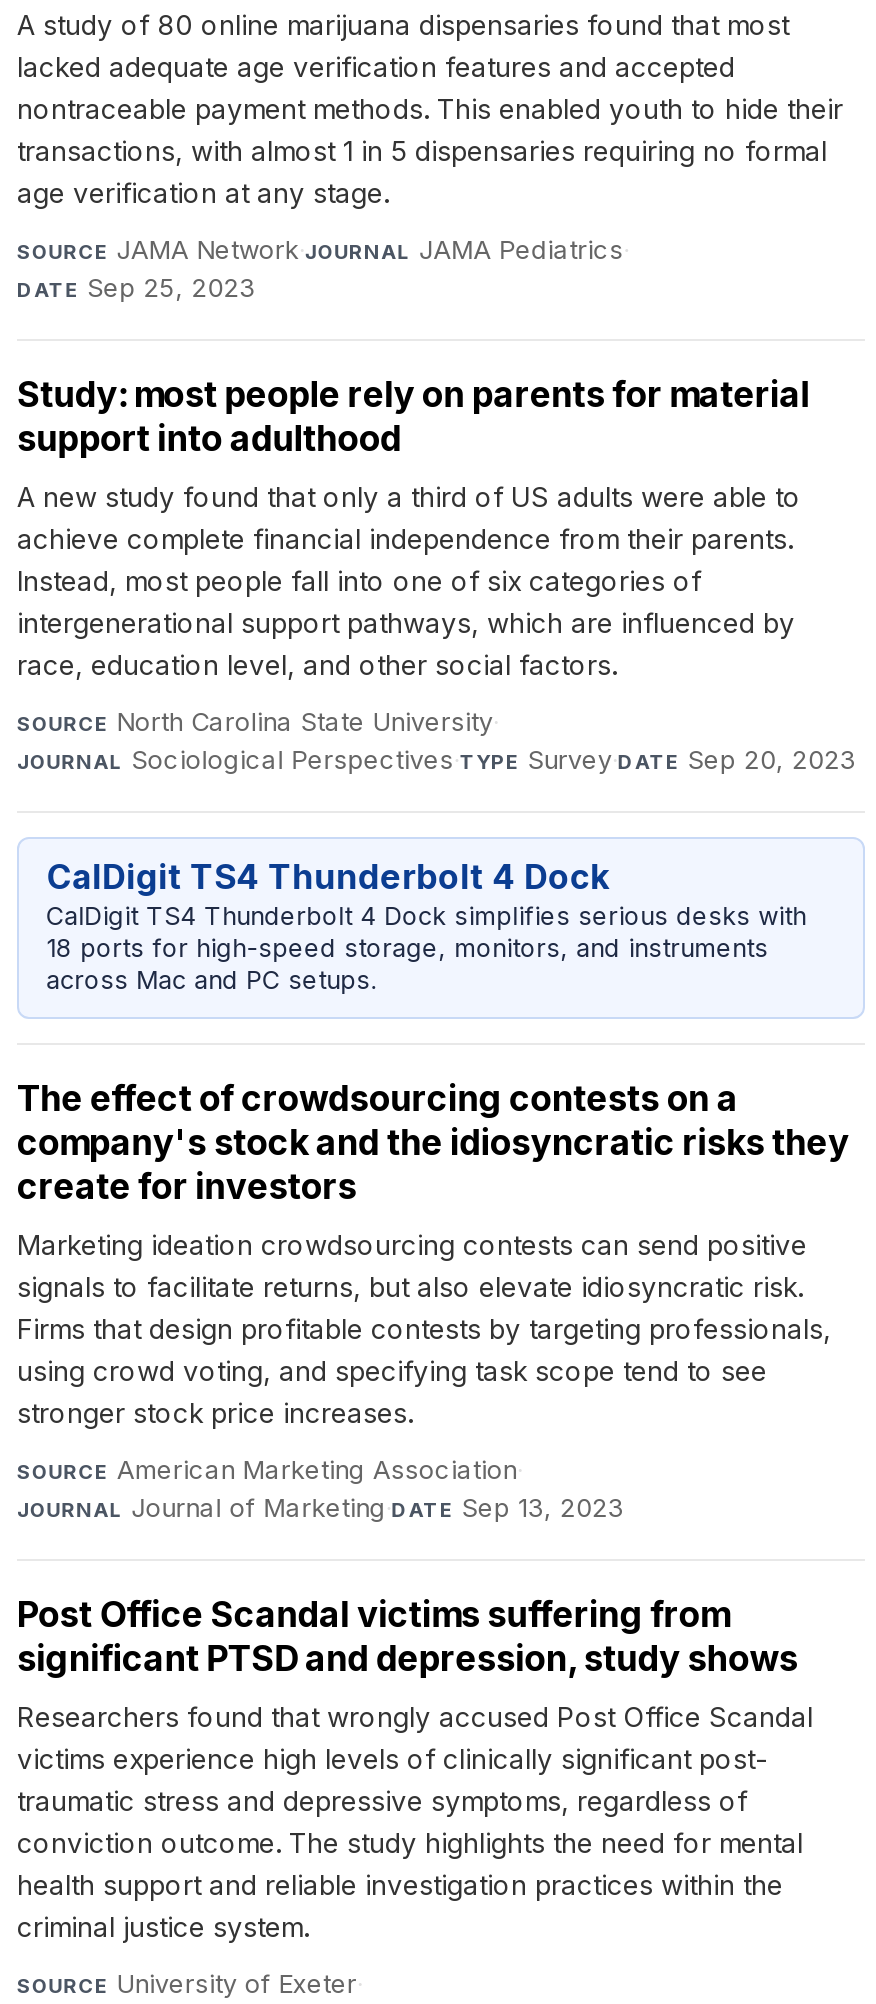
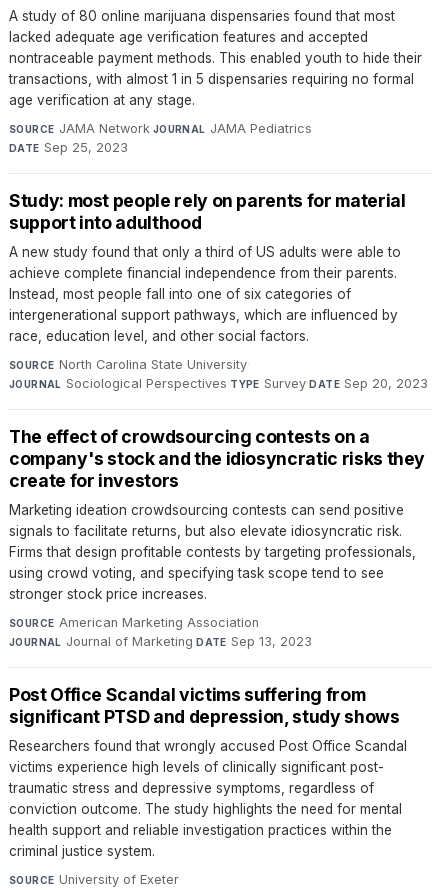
[46,857,806,996] CalDigit TS4 Thunderbolt 4 Dock | CalDigit TS4 Thunderbolt 4 Dock simplifies serious desks with | 18 ports for high-speed storage, monitors, and instruments | across Mac and PC setups. -> none

